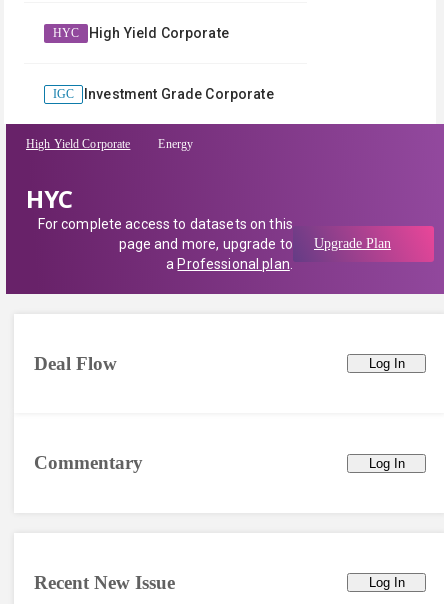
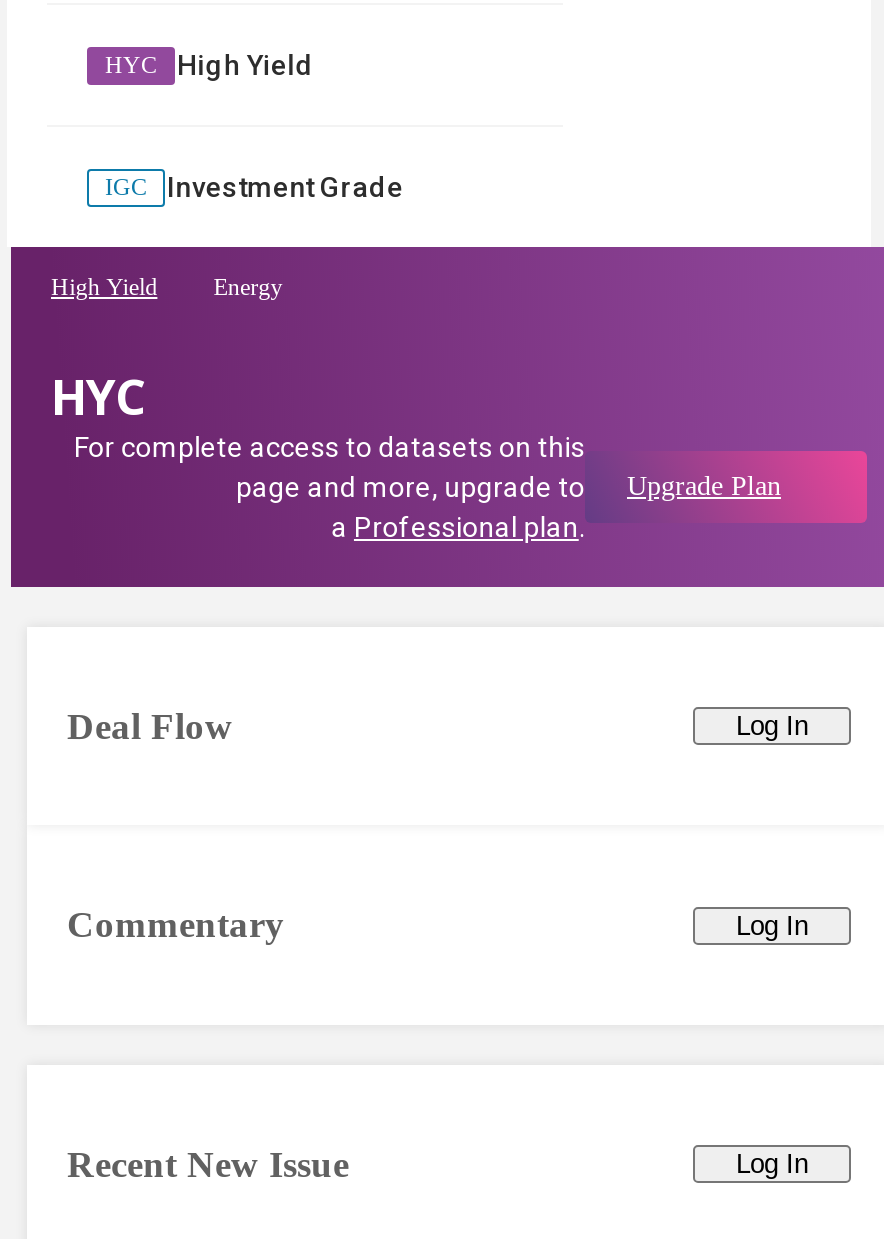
[89,25,229,41] High Yield Corporate -> [177,49,314,81] High Yield
[84,86,274,102] Investment Grade Corporate -> [167,171,403,203] Investment Grade
[26,136,130,150] High Yield Corporate -> [51,272,157,300] High Yield

